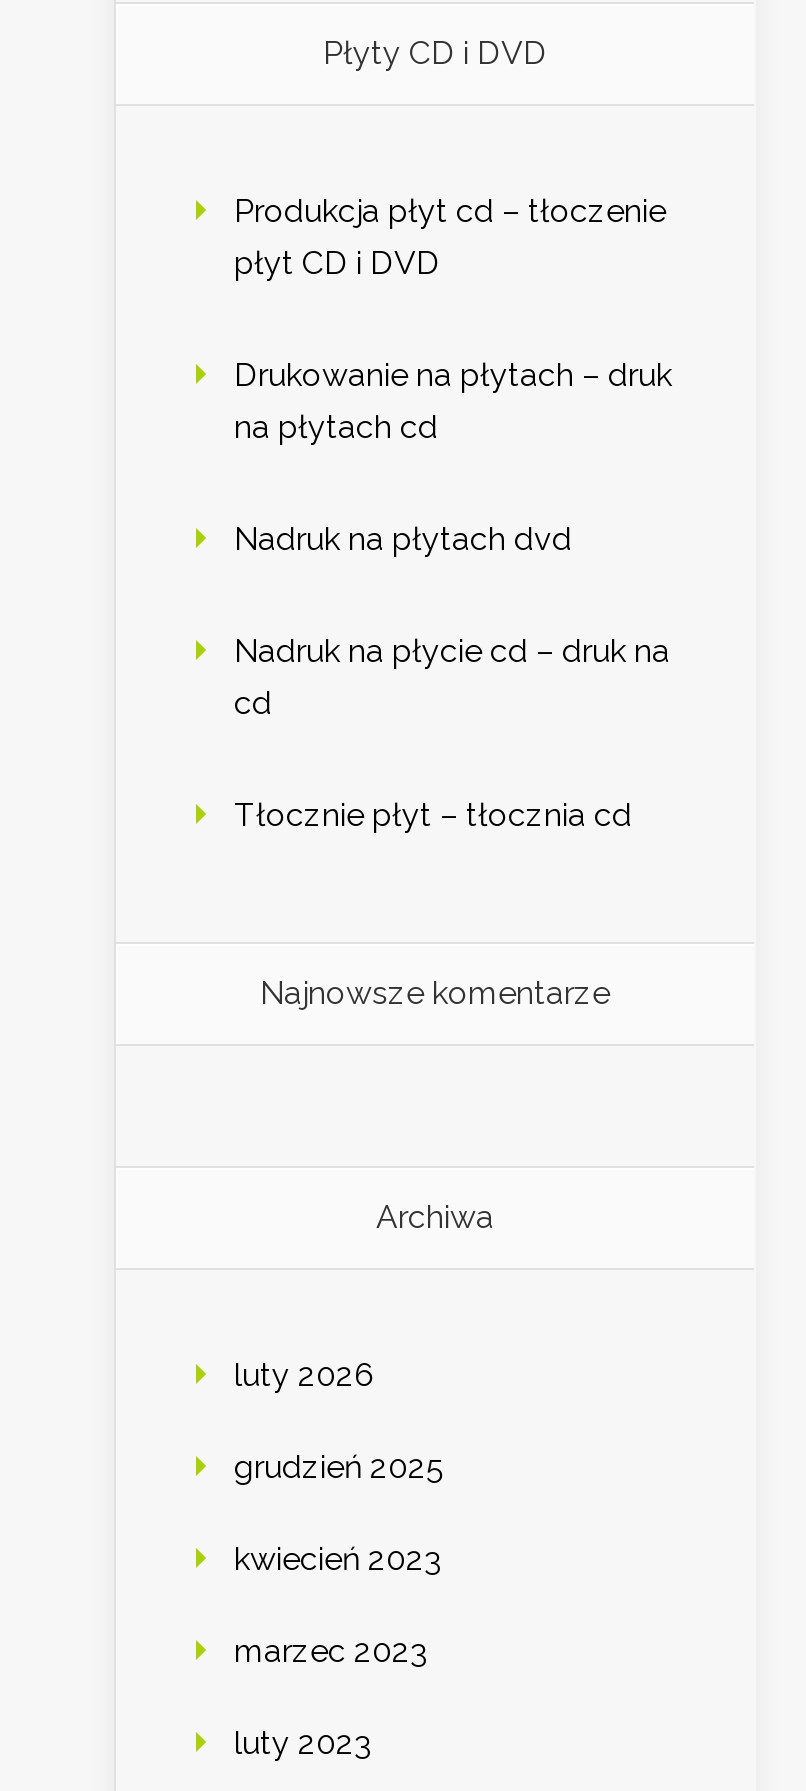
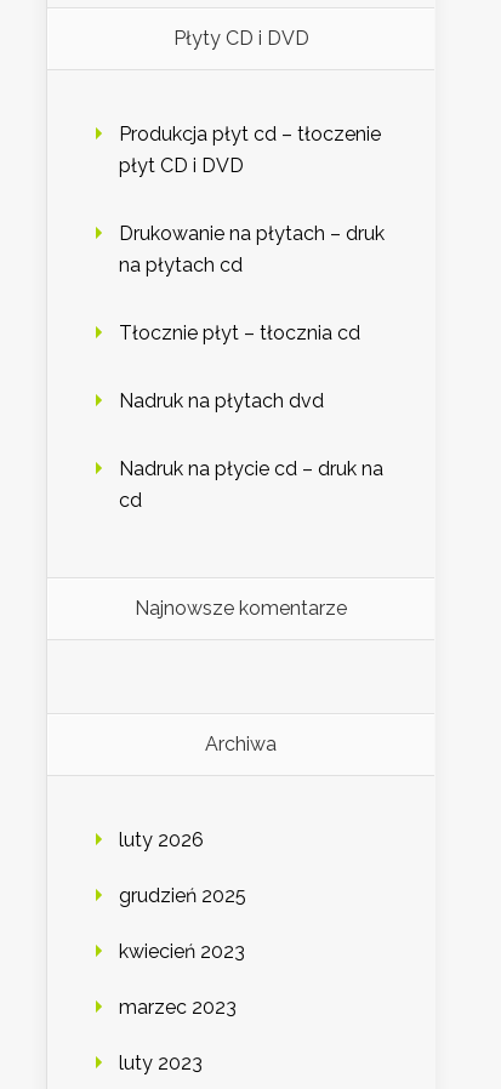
moved [234,520,670,722] -> [119,389,383,512]: Nadruk na płytach dvd | Nadruk na płycie cd – druk na | cd
moved [234,796,632,834] -> [119,321,360,344]: Tłocznie płyt – tłocznia cd

